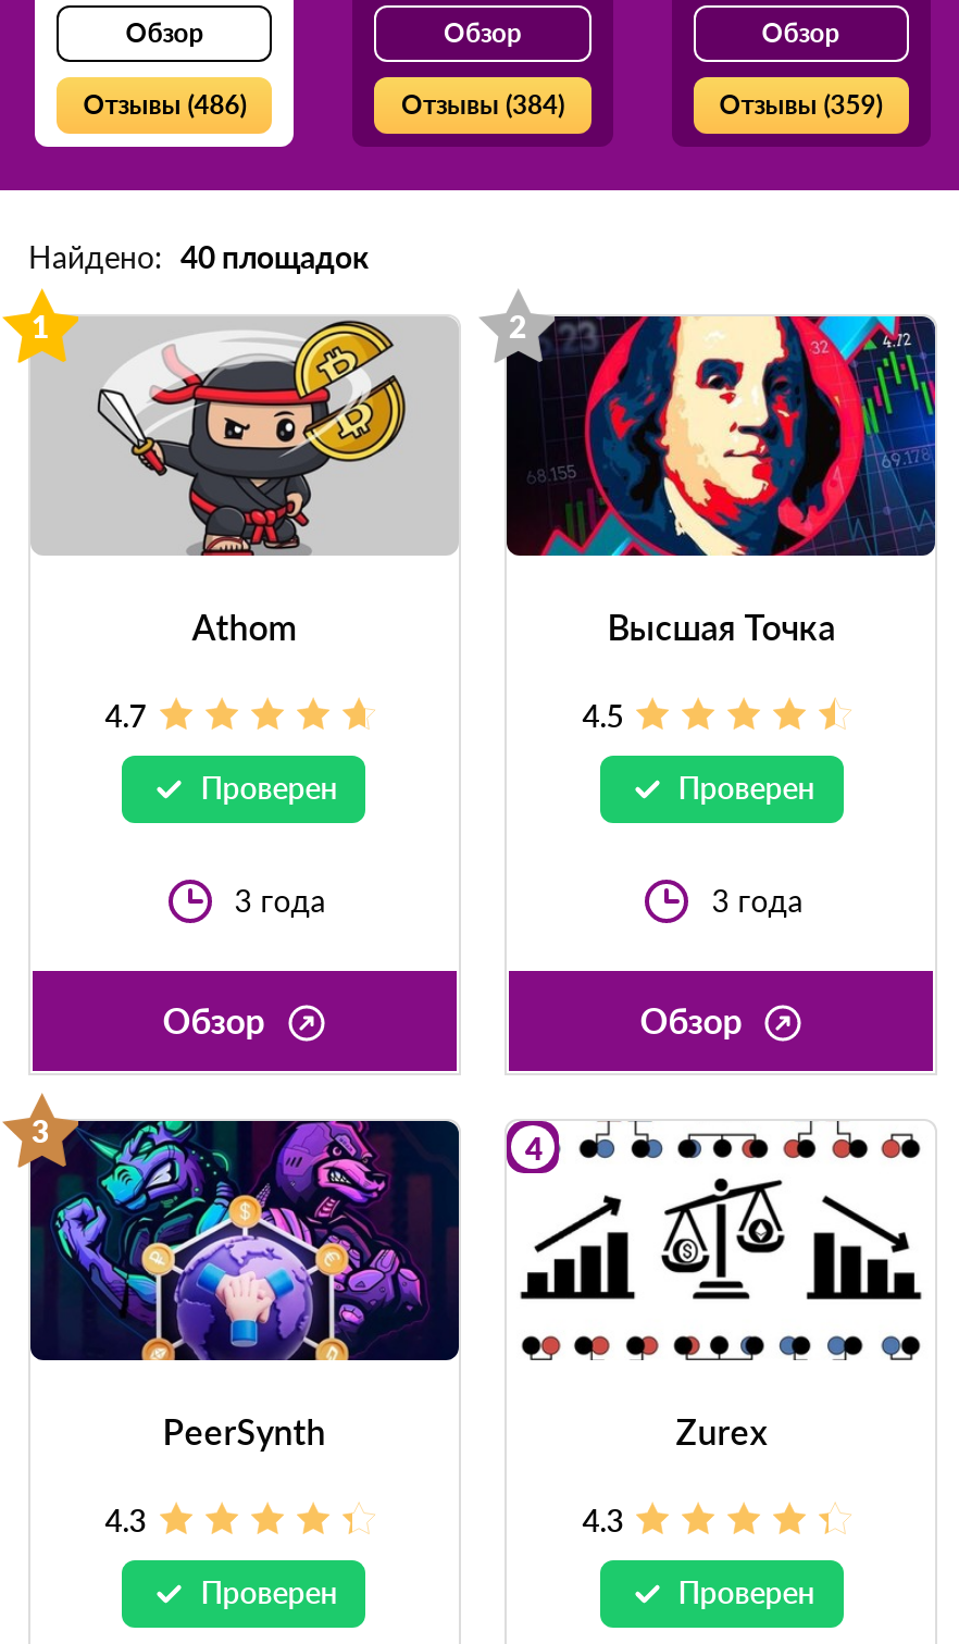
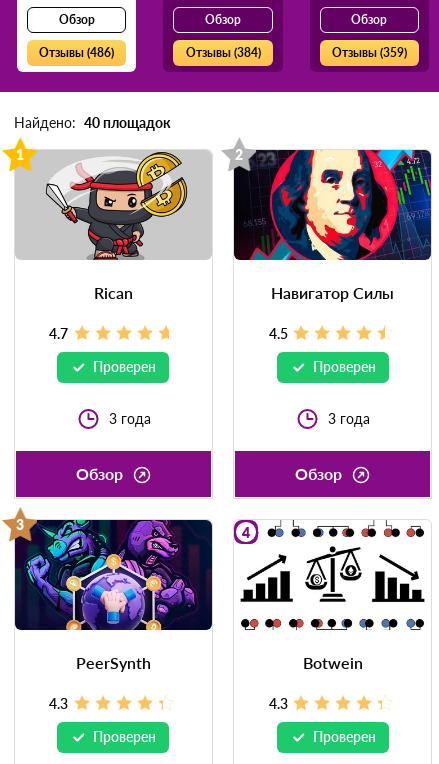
[192,605,296,646] Athom -> [94,282,133,301] Rican
[607,605,835,646] Высшая Точка -> [271,282,394,301] Навигатор Силы
[676,1409,767,1450] Zurex -> [303,652,363,671] Botwein

